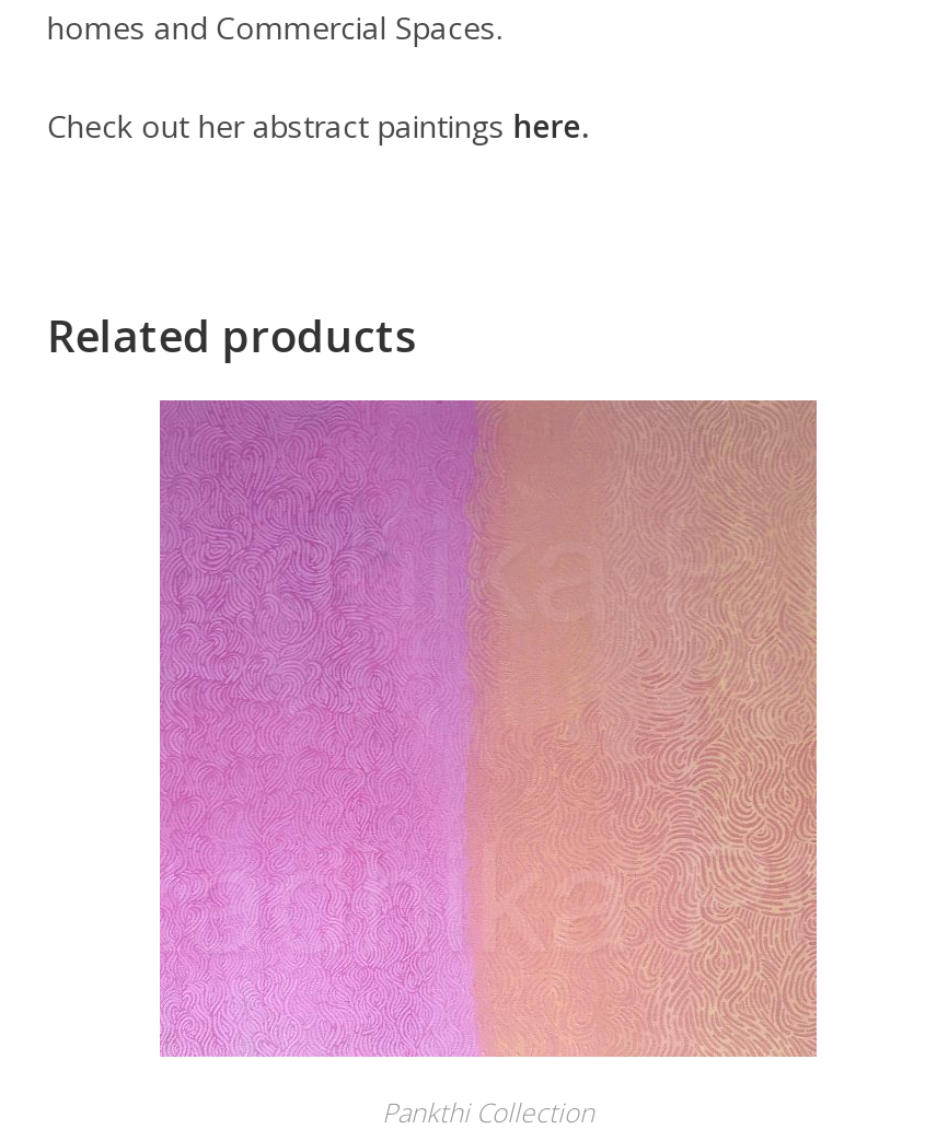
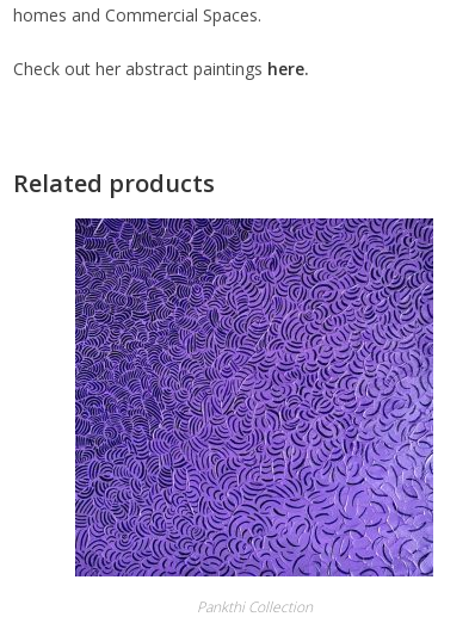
[158,398,819,1059] [image] -> [74,217,434,578] [image]

